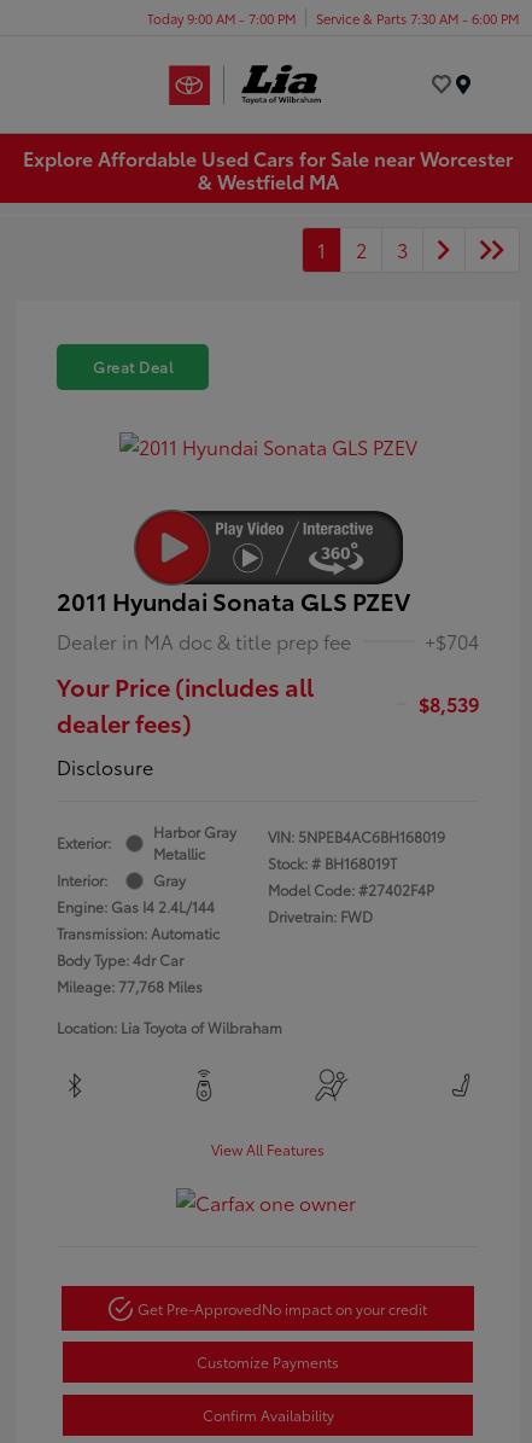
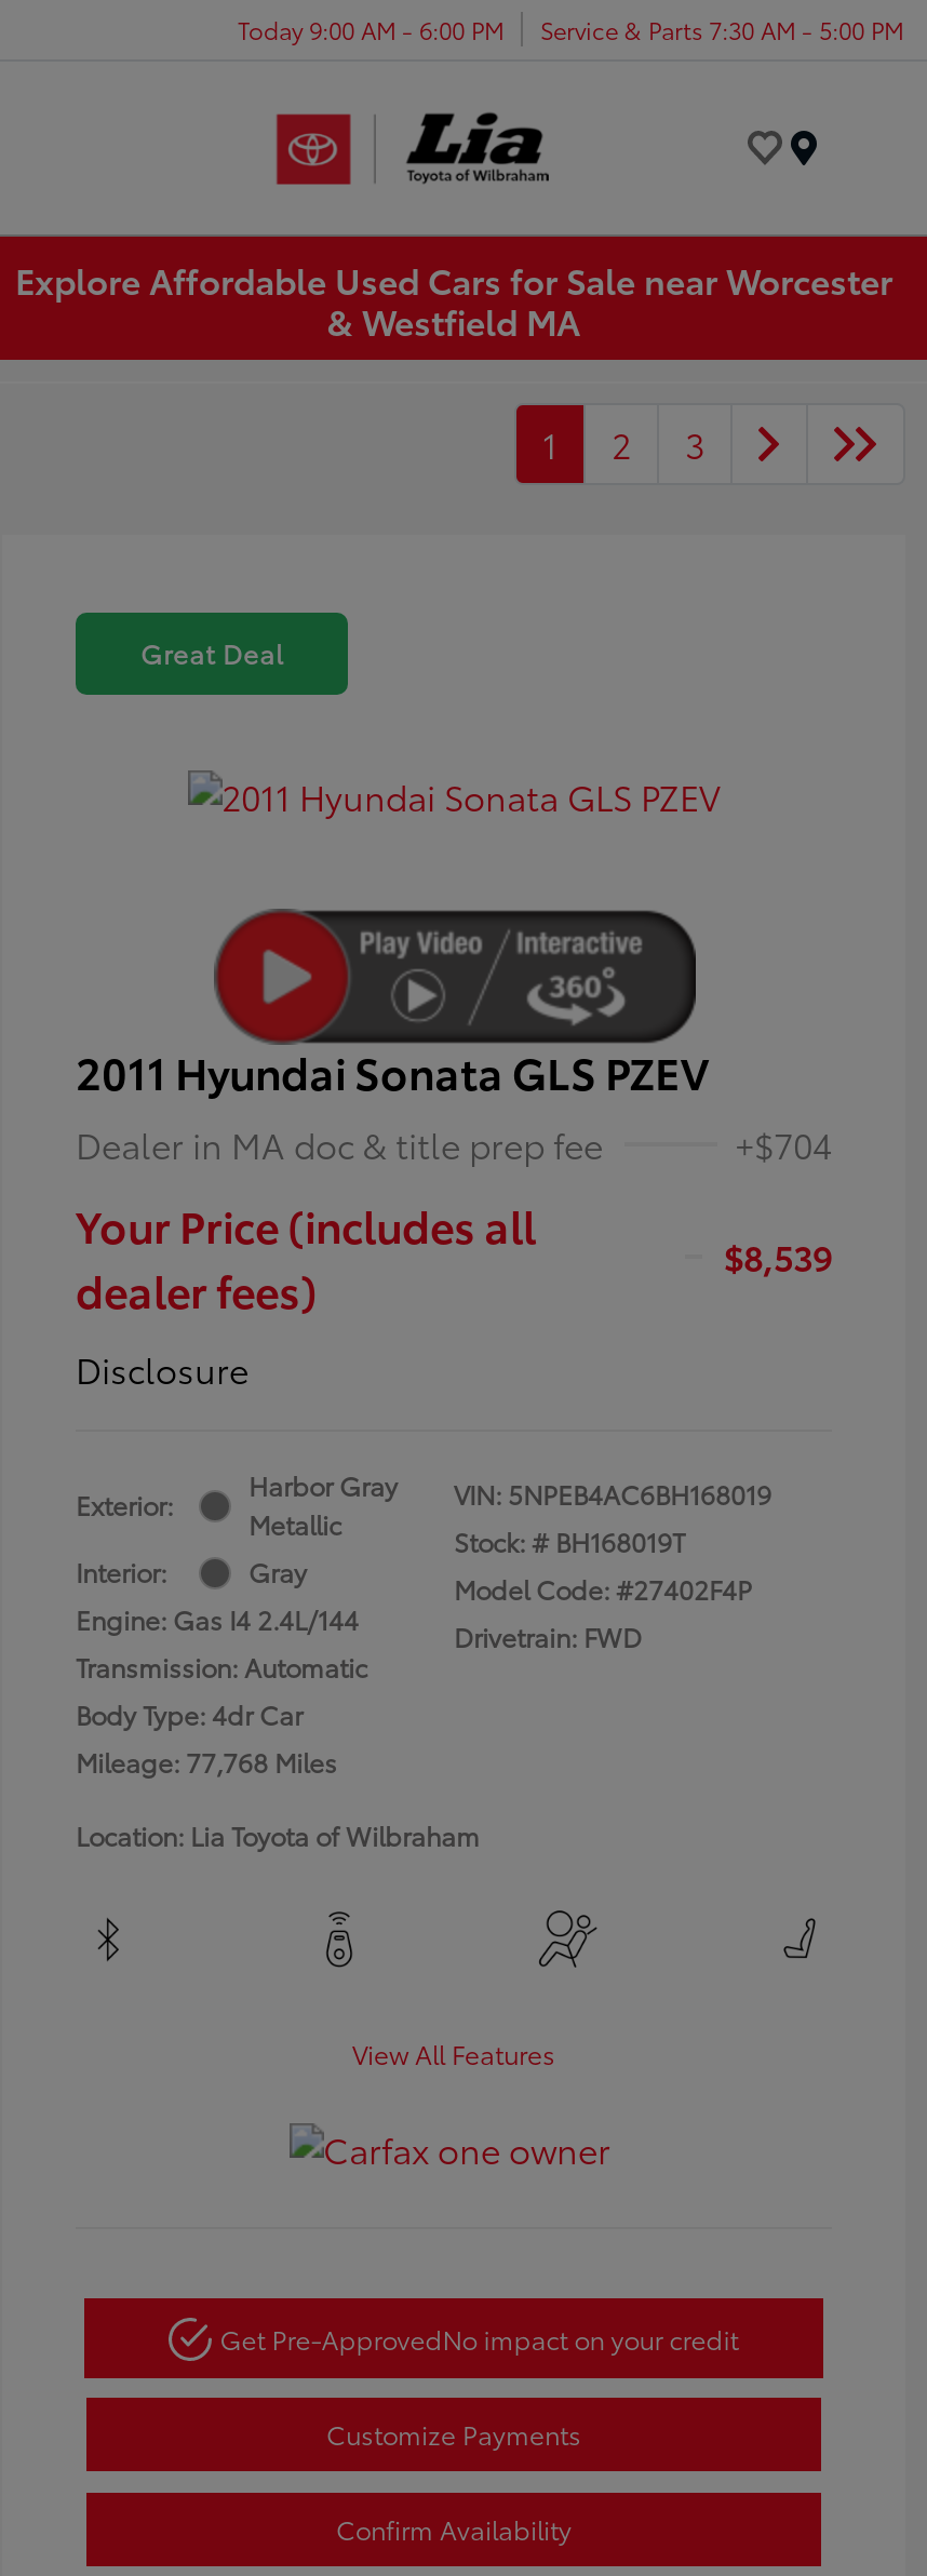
[147,8,296,27] Today 9:00 AM - 7:00 PM -> [238,11,503,45] Today 9:00 AM - 6:00 PM
[316,8,519,27] Service & Parts 7:30 AM - 6:00 PM -> [540,11,903,45] Service & Parts 7:30 AM - 5:00 PM

